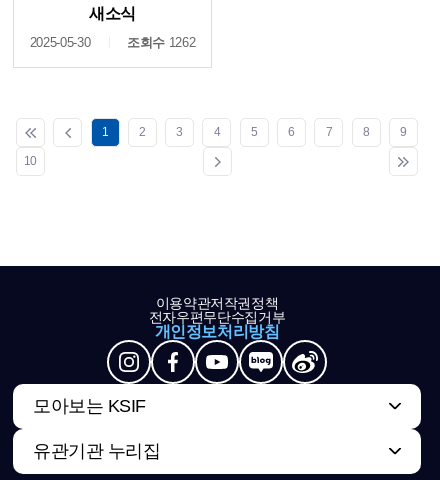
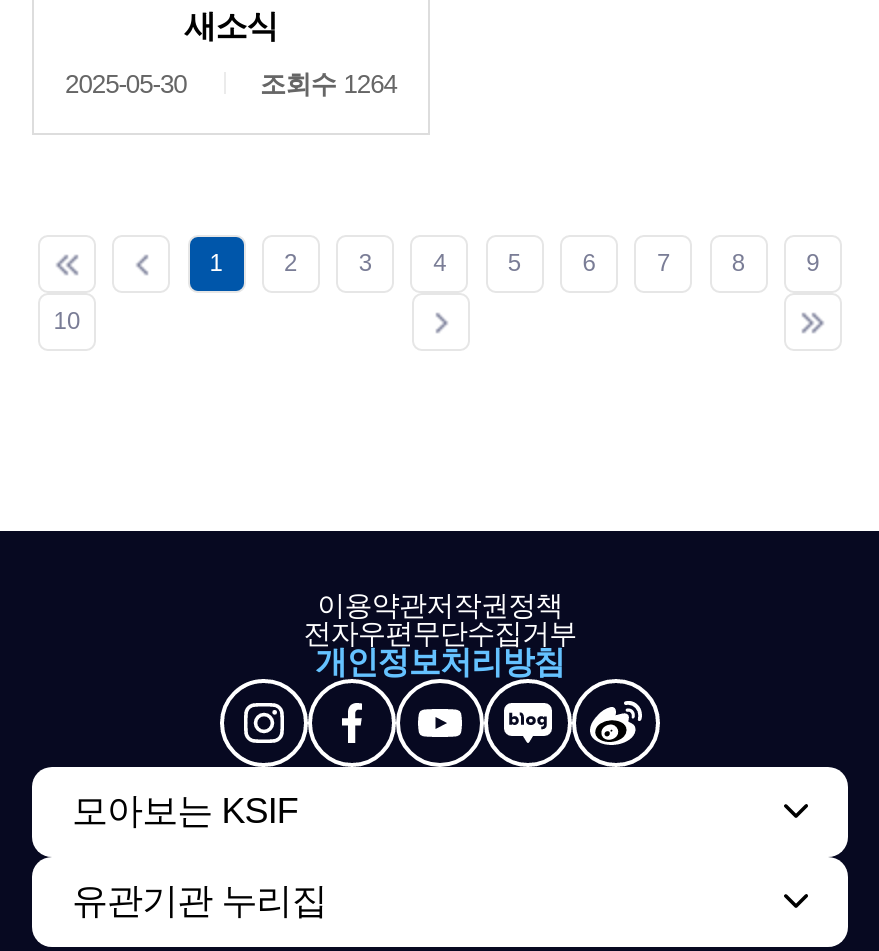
[127,35,195,50] 조회수 1262 -> [260,69,397,99] 조회수 1264

